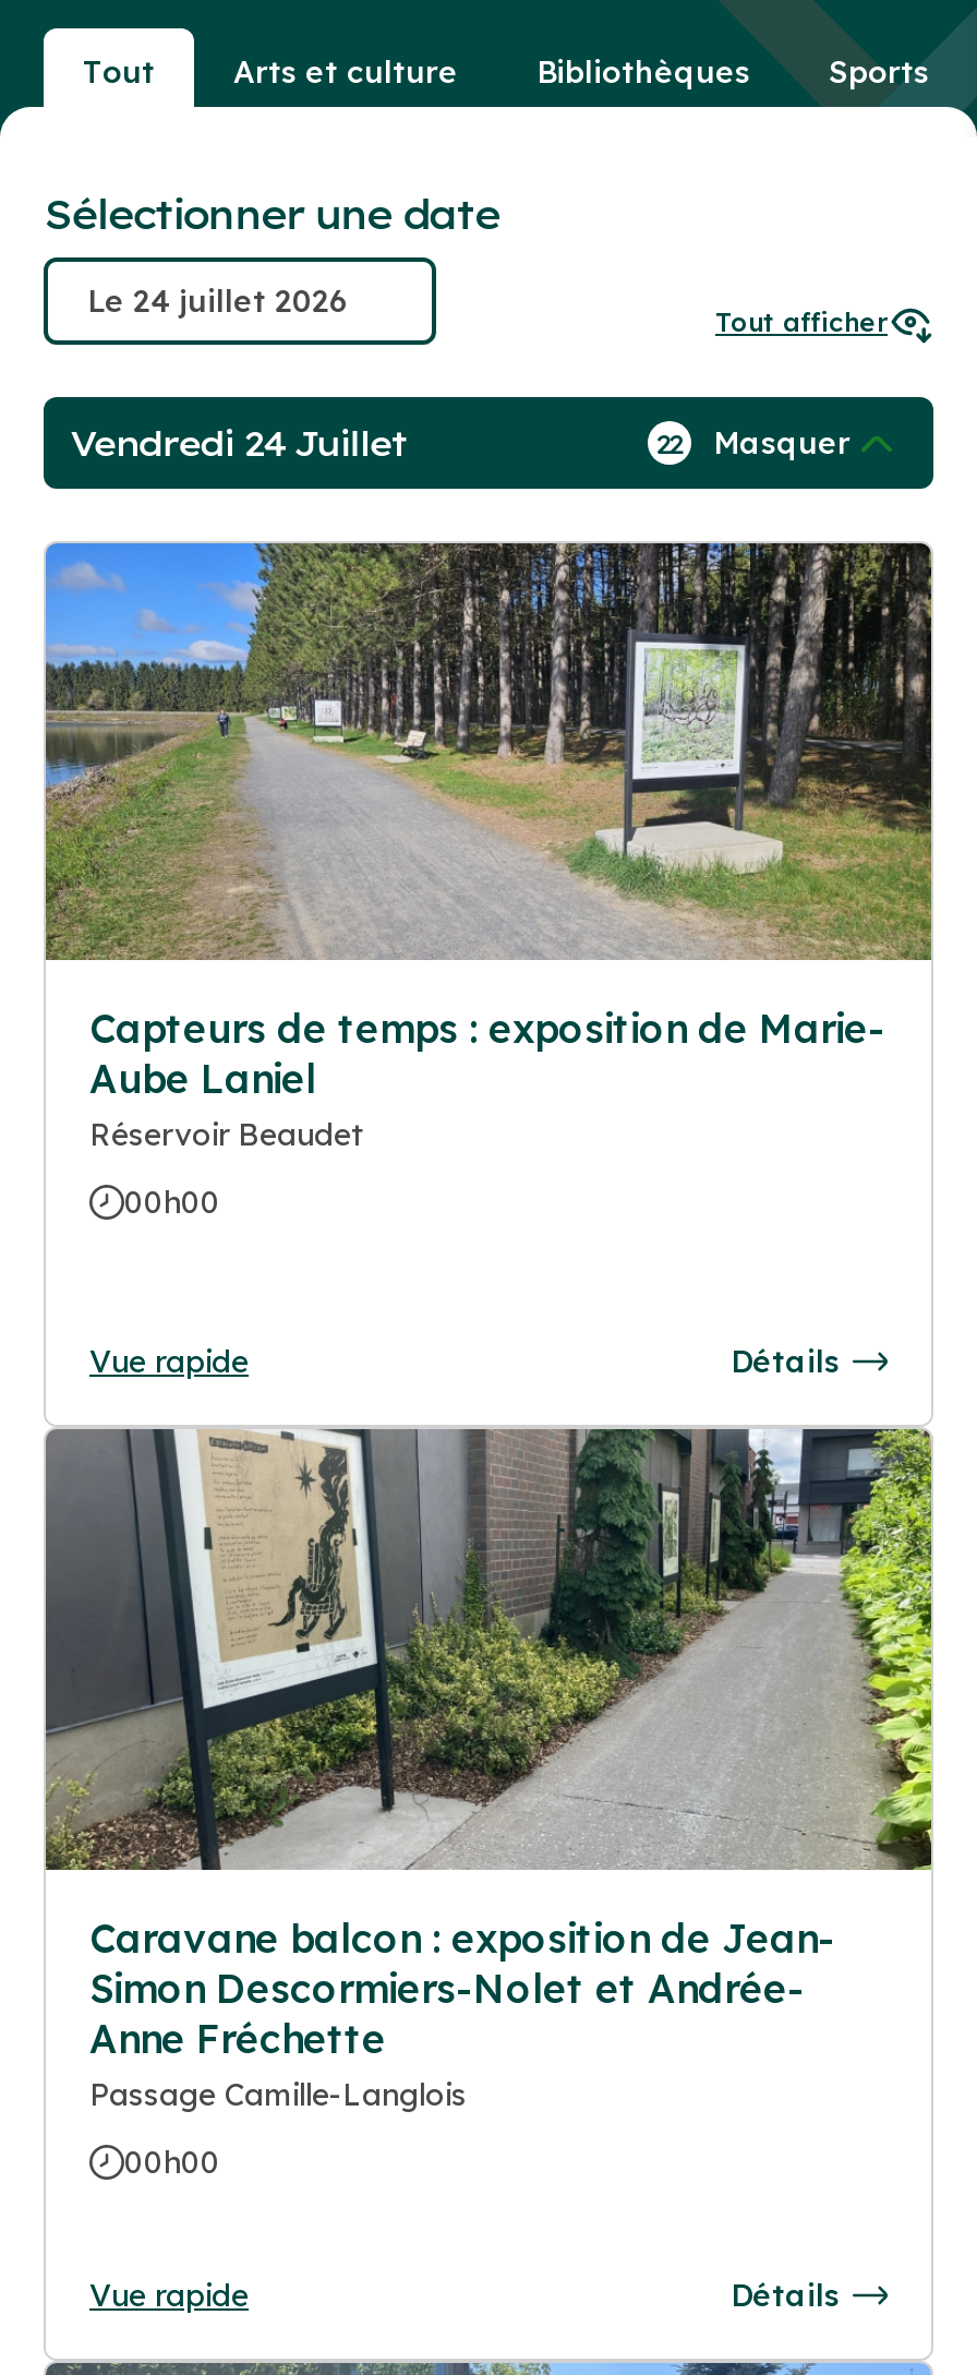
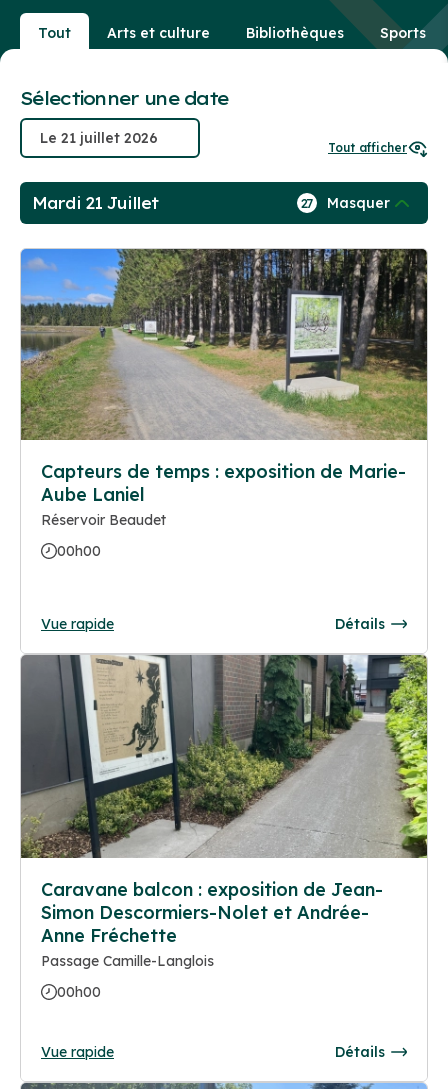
[70,422,407,465] Vendredi 24 Juillet -> [32,193,158,213] Mardi 21 Juillet
[656,424,851,463] 22 Masquer -> [301,194,390,212] 27 Masquer

